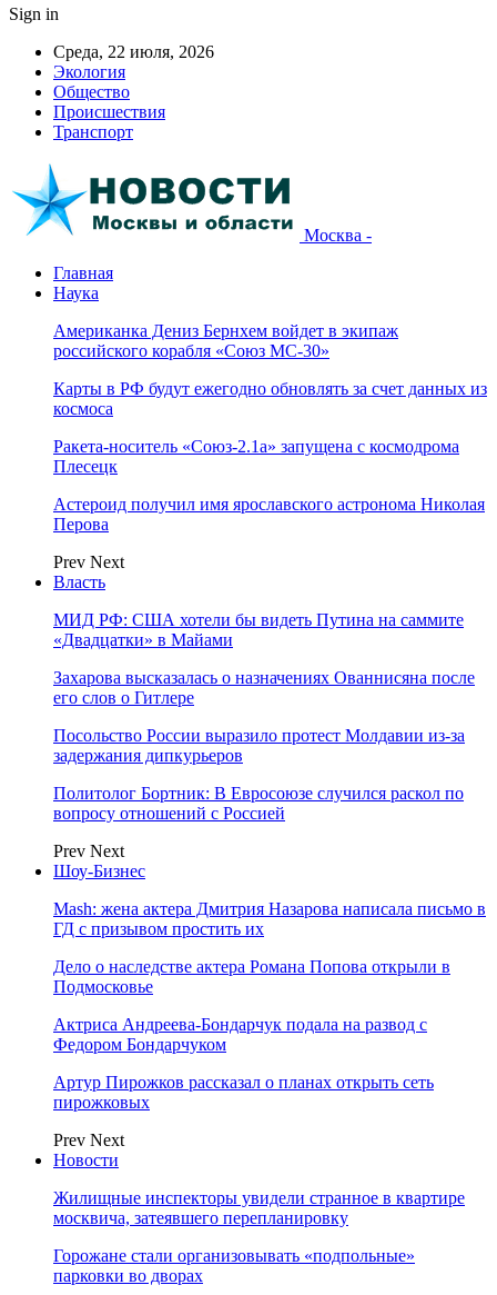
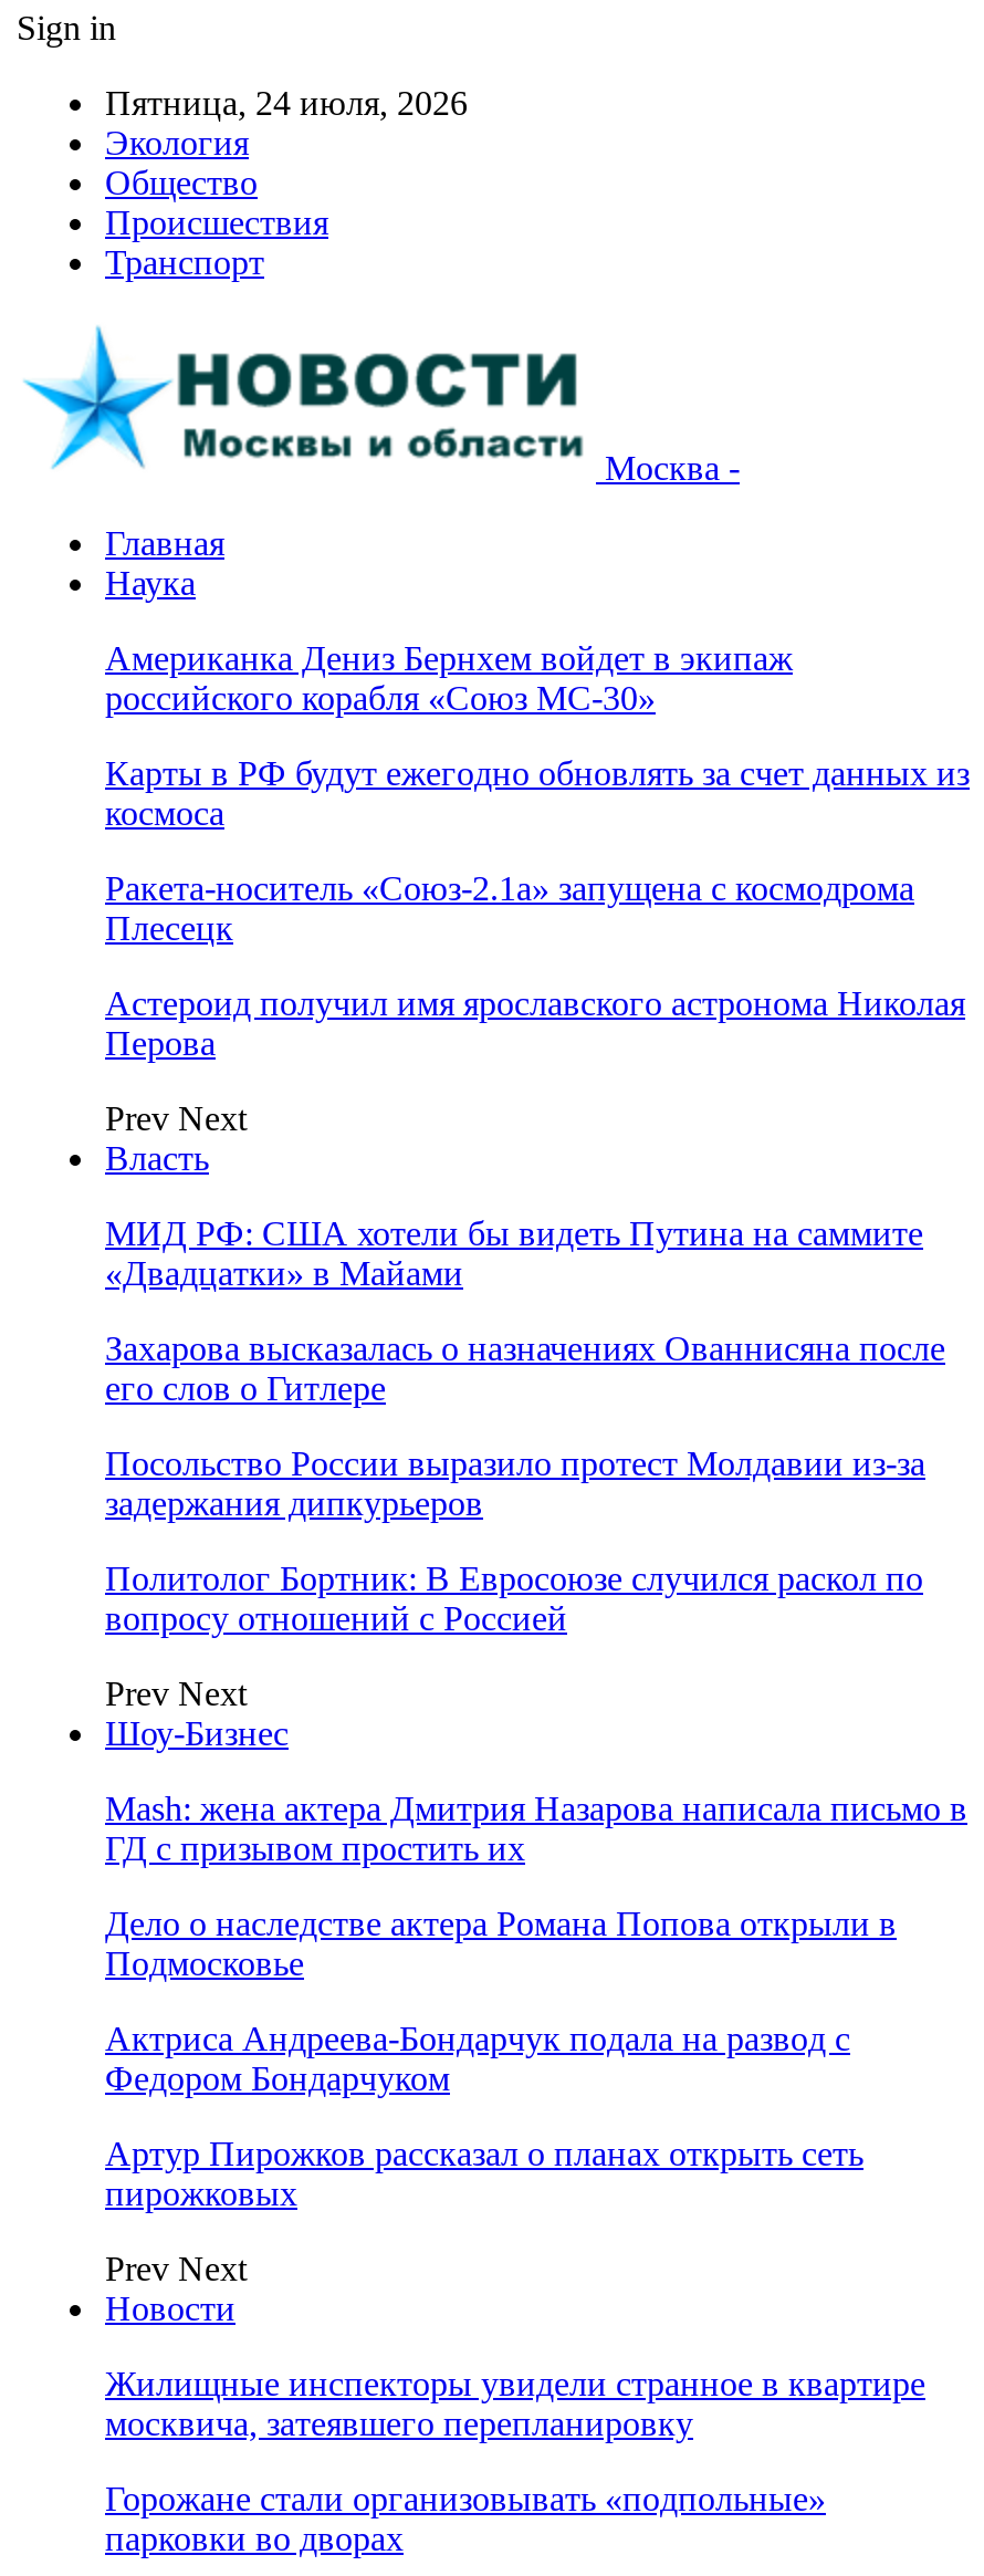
[53,42,214,61] Среда, 22 июля, 2026 -> [105,84,468,122] Пятница, 24 июля, 2026

